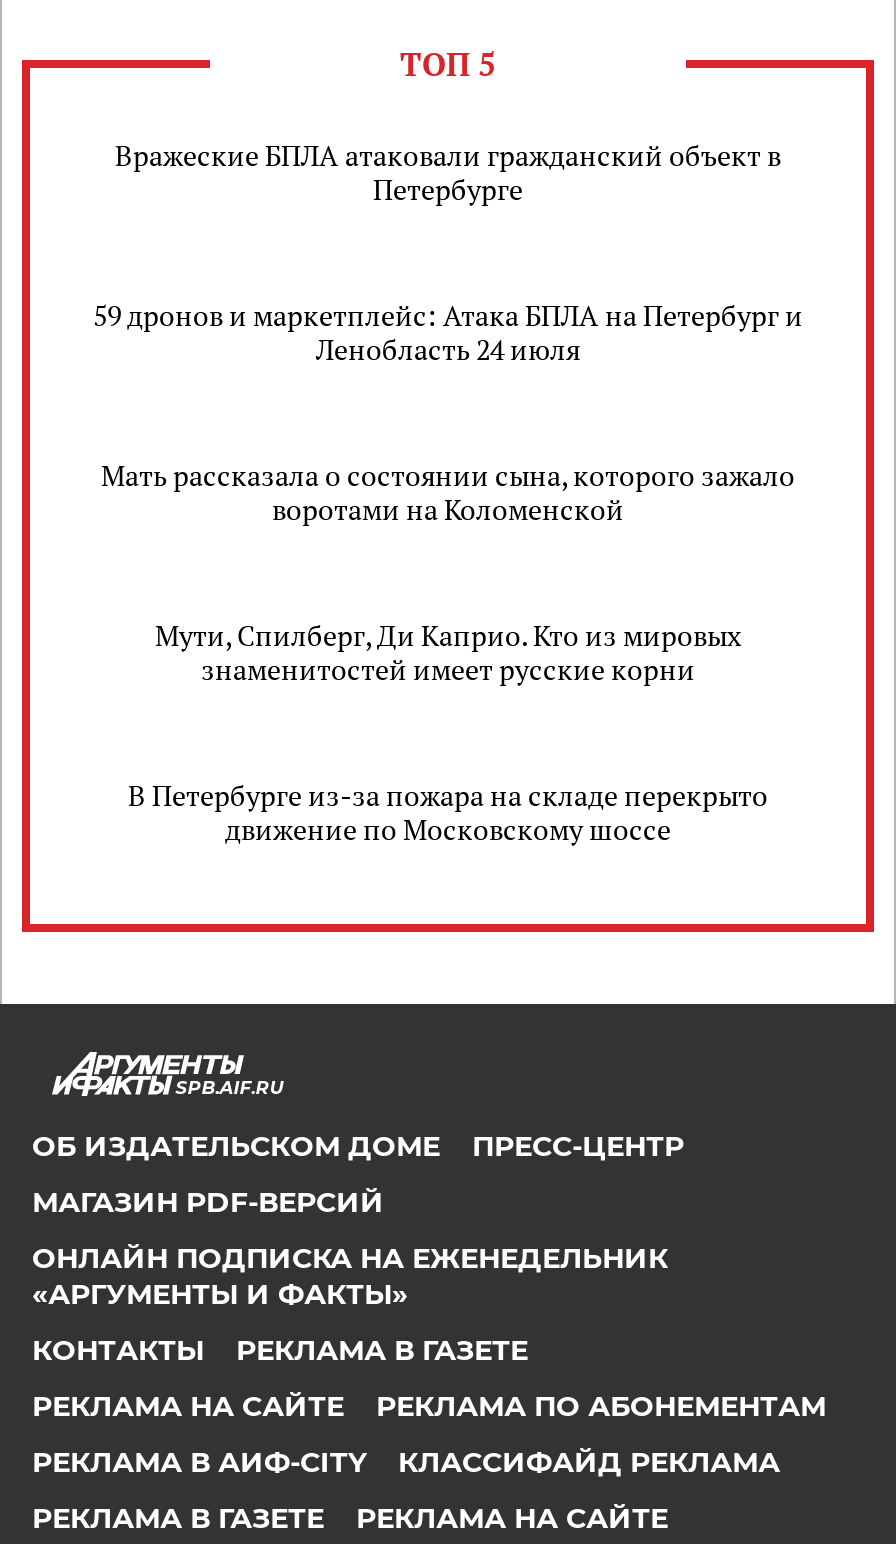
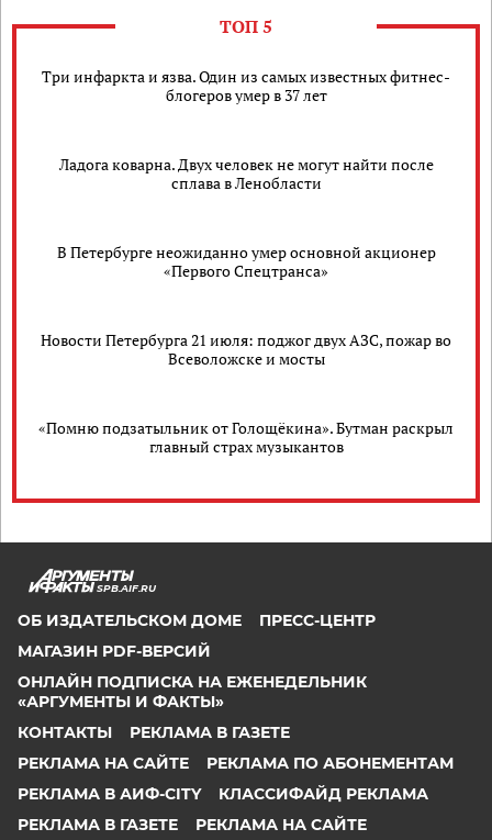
[115,135,781,207] Вражеские БПЛА атаковали гражданский объект в | Петербурге -> [42,65,450,105] Три инфаркта и язва. Один из самых известных фитнес- | блогеров умер в 37 лет
[93,295,803,367] 59 дронов и маркетплейс: Атака БПЛА на Петербург и | Ленобласть 24 июля -> [59,153,433,193] Ладога коварна. Двух человек не могут найти после | сплава в Ленобласти
[101,455,795,527] Мать рассказала о состоянии сына, которого зажало | воротами на Коломенской -> [57,241,435,281] В Петербурге неожиданно умер основной акционер | «Первого Спецтранса»
[155,615,741,687] Мути, Спилберг, Ди Каприо. Кто из мировых | знаменитостей имеет русские корни -> [41,329,451,369] Новости Петербурга 21 июля: поджог двух АЗС, пожар во | Всеволожске и мосты
[128,775,768,847] В Петербурге из-за пожара на складе перекрыто | движение по Московскому шоссе -> [38,417,454,456] «Помню подзатыльник от Голощёкина». Бутман раскрыл | главный страх музыкантов

